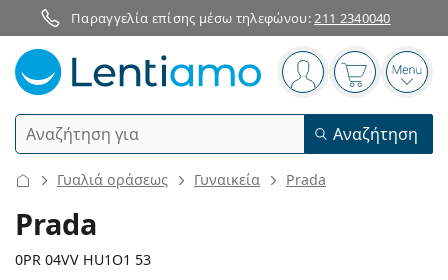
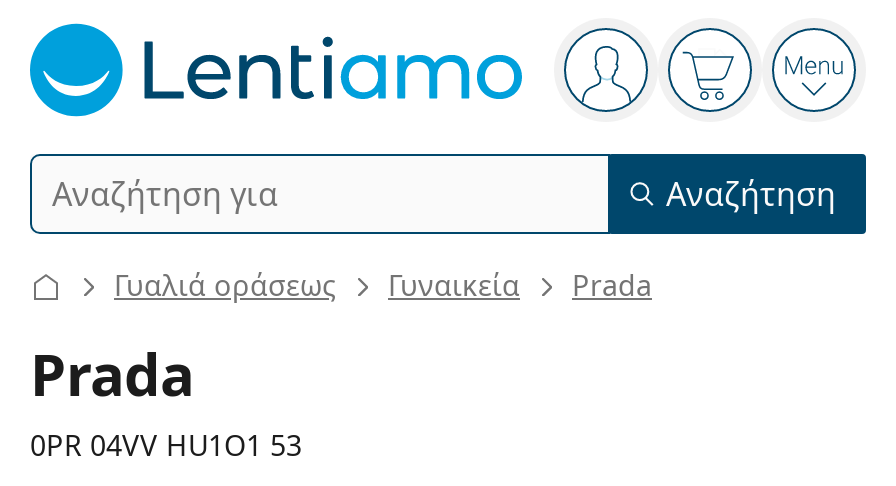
[71,9,391,27] Παραγγελία επίσης μέσω τηλεφώνου:211 2340040 -> none

